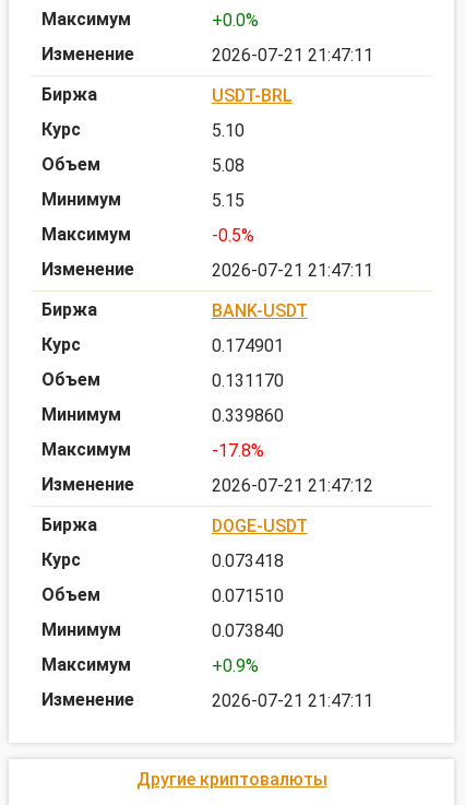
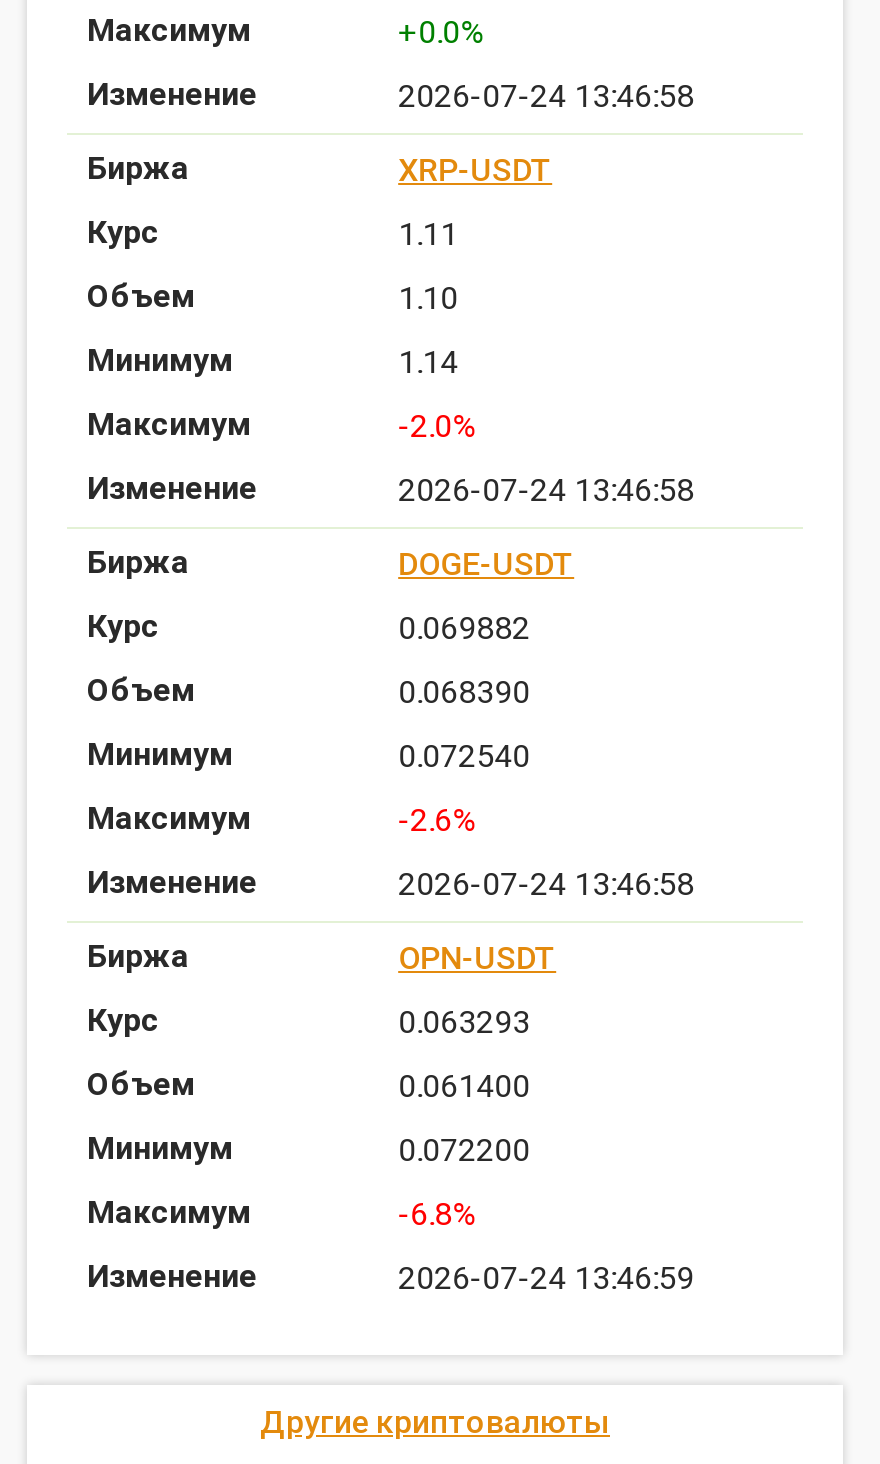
[211,45,373,496] 2026-07-21 21:47:11 | USDT-BRL | 5.10 | 5.08 | 5.15 | -0.5% | 2026-07-21 21:47:11 | BANK-USDT | 0.174901 | 0.131170 | 0.339860 | -17.8% | 2026-07-21 21:47:12 -> [398,77,694,509] 2026-07-24 13:46:58 | XRP-USDT | 1.11 | 1.10 | 1.14 | -2.0% | 2026-07-24 13:46:58
moved [211,516,307,536] -> [398,545,574,583]: DOGE-USDT
[211,551,373,711] 0.073418 | 0.071510 | 0.073840 | +0.9% | 2026-07-21 21:47:11 -> [398,609,694,1297] 0.069882 | 0.068390 | 0.072540 | -2.6% | 2026-07-24 13:46:58 | OPN-USDT | 0.063293 | 0.061400 | 0.072200 | -6.8% | 2026-07-24 13:46:59

